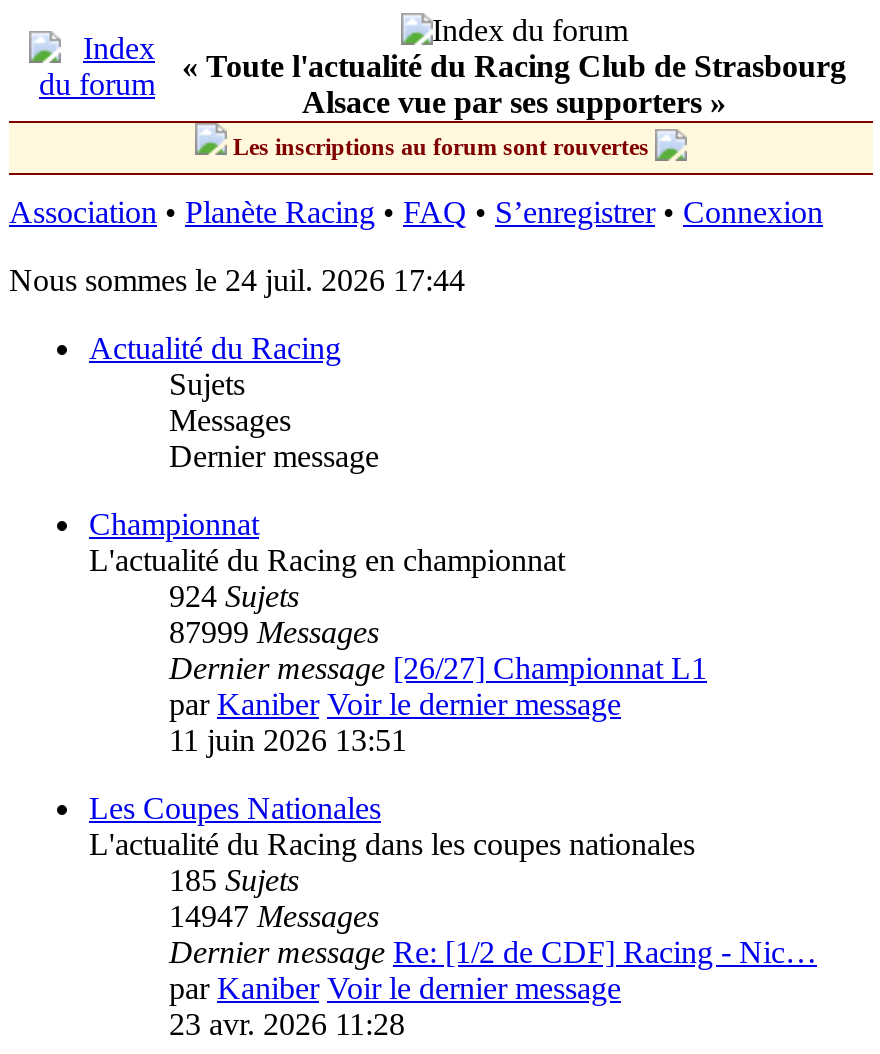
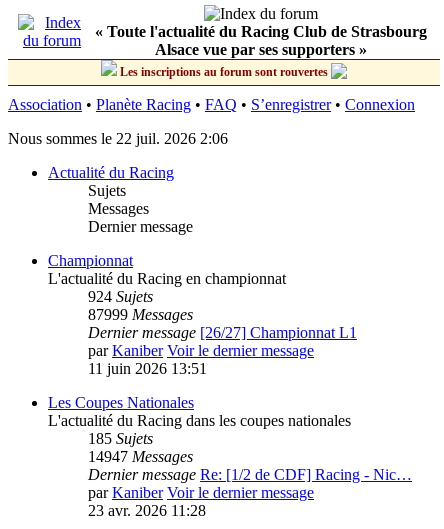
[9,263,465,297] Nous sommes le 24 juil. 2026 17:44 -> [8,130,228,147] Nous sommes le 22 juil. 2026 2:06

